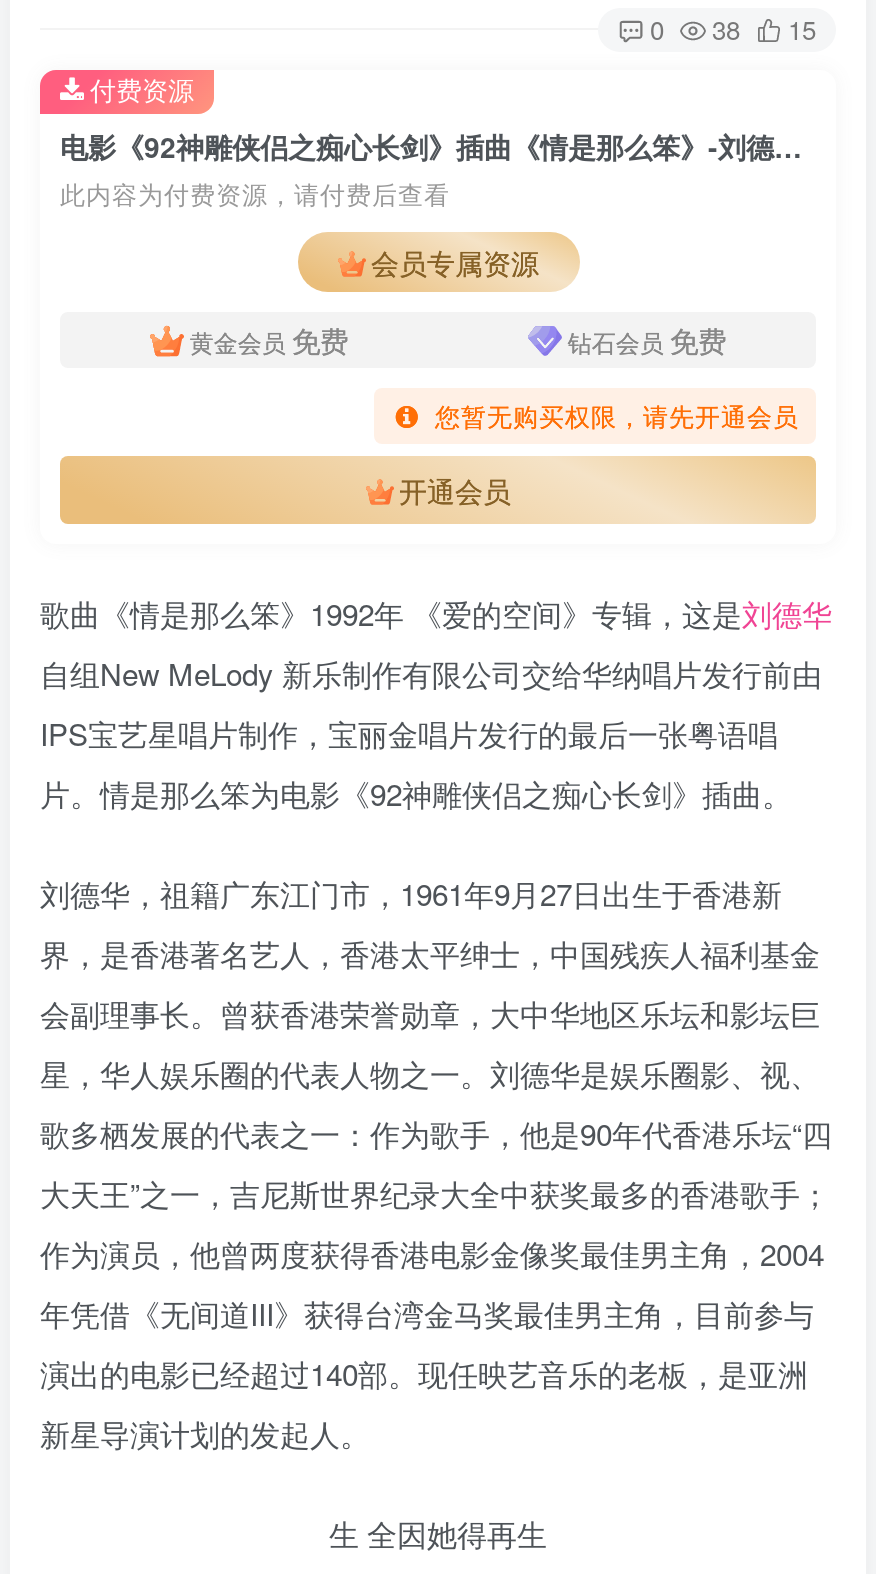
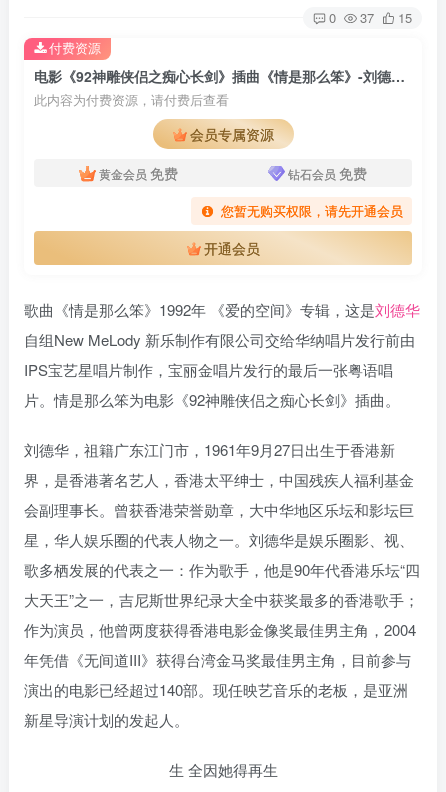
[650,10,816,48] 0 38 15 -> [329,8,412,27] 0 37 15

